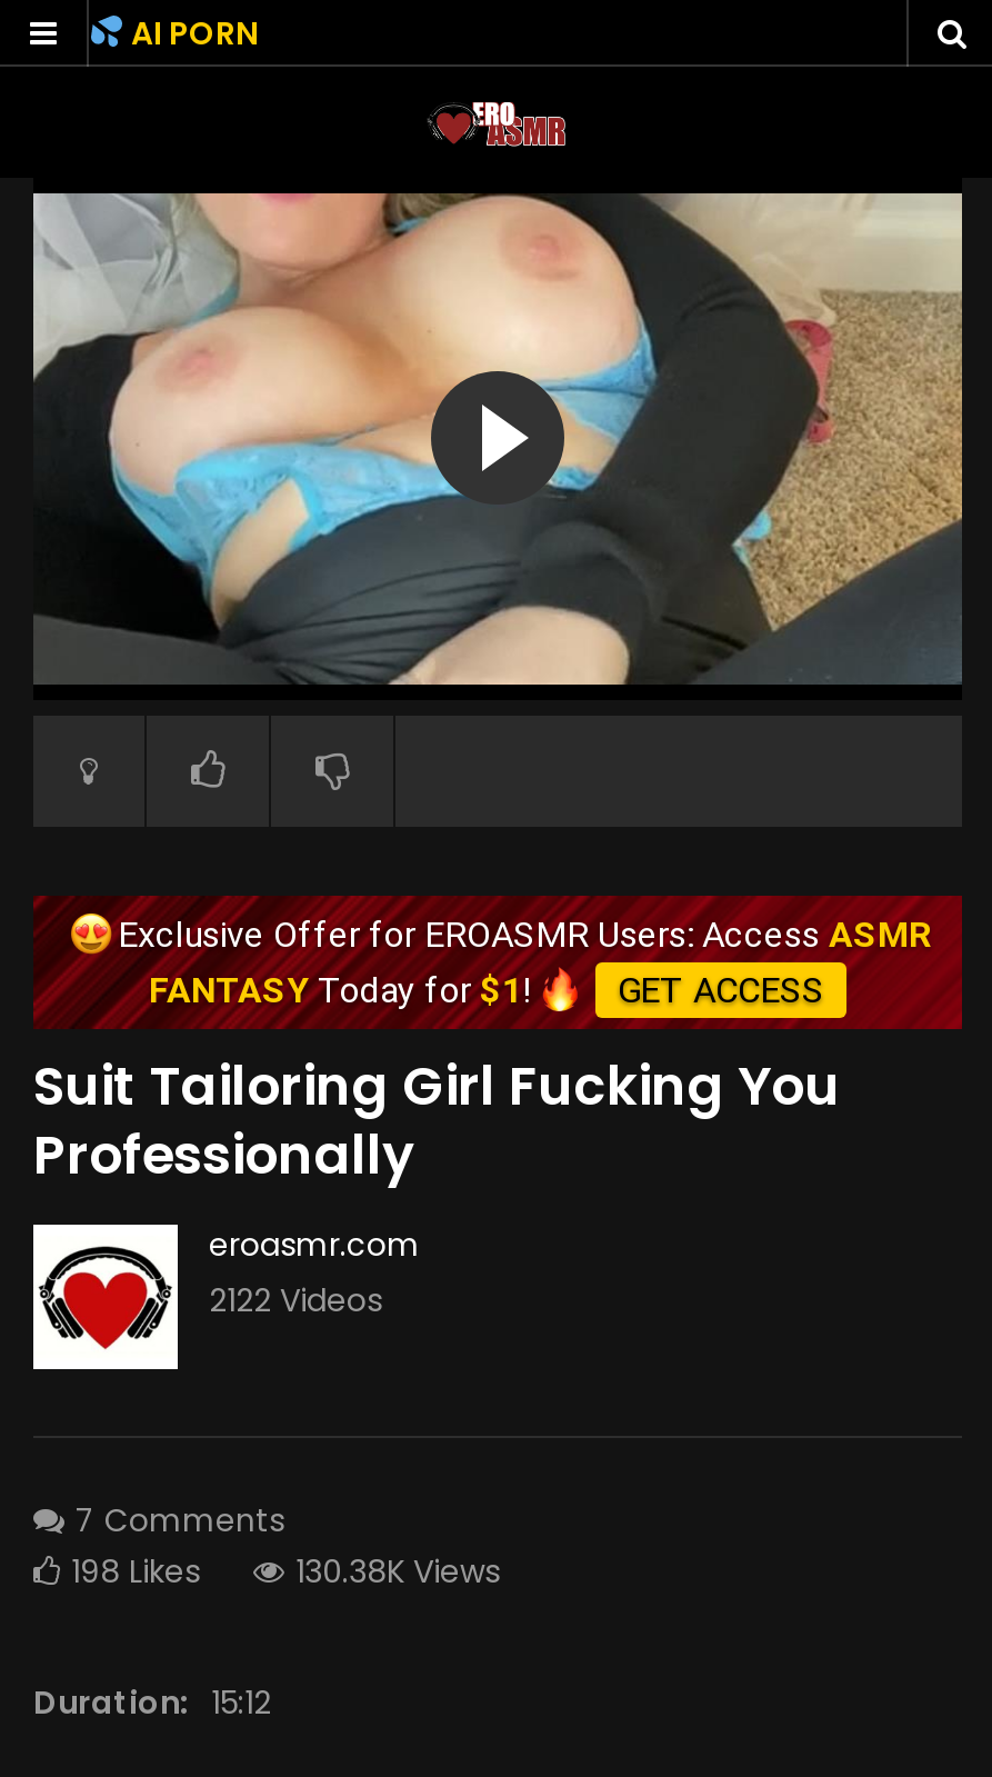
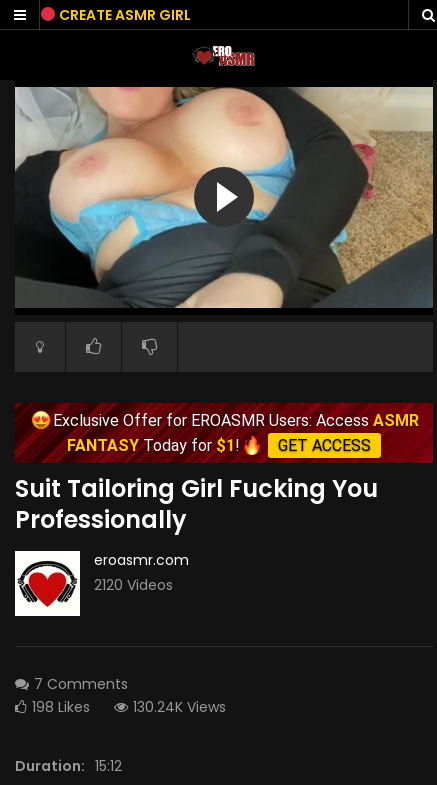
[124,10,257,54] AI PORN -> [56,4,191,24] CREATE ASMR GIRL
[209,1278,382,1322] 2122 Videos -> [94,575,173,595] 2120 Videos
[295,1549,500,1593] 130.38K Views -> [133,697,226,717] 130.24K Views

